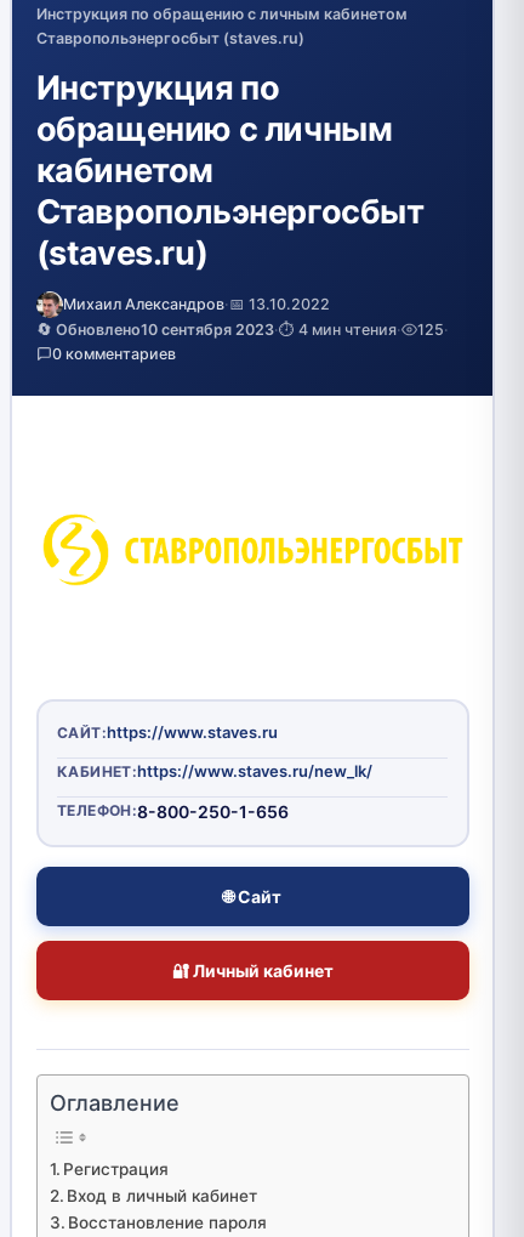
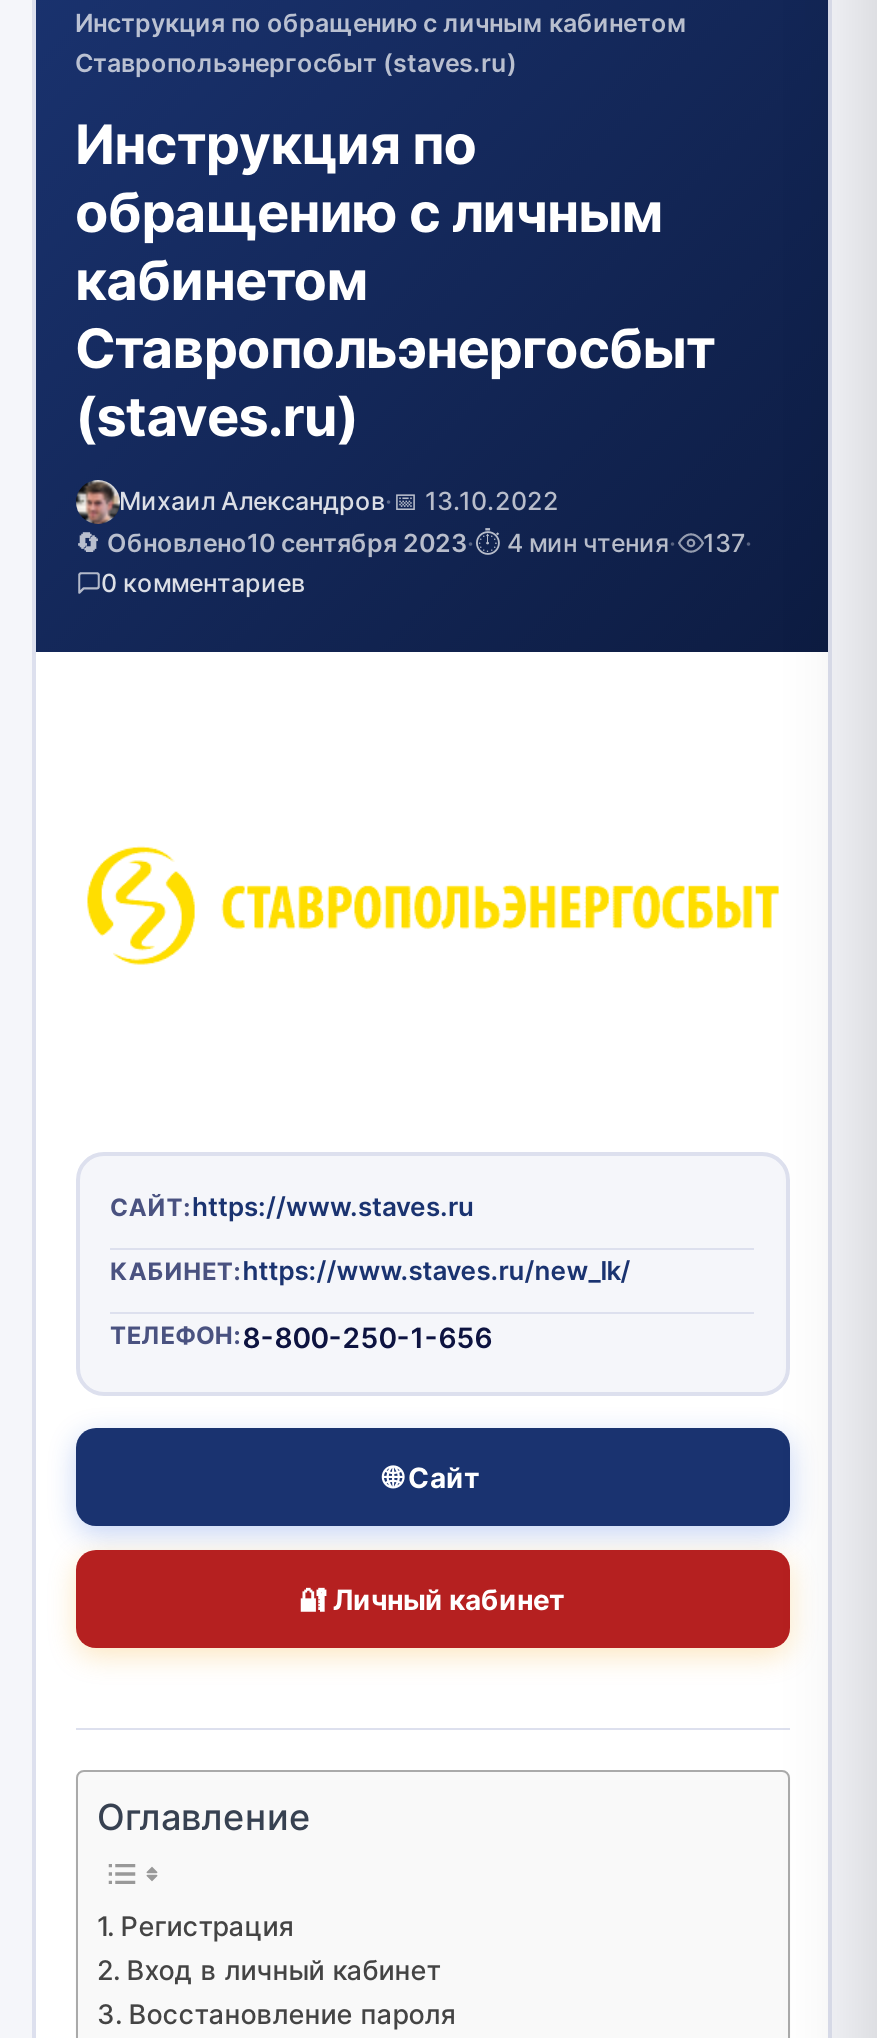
[417,320,448,338] 125· -> [703,527,753,557] 137·

